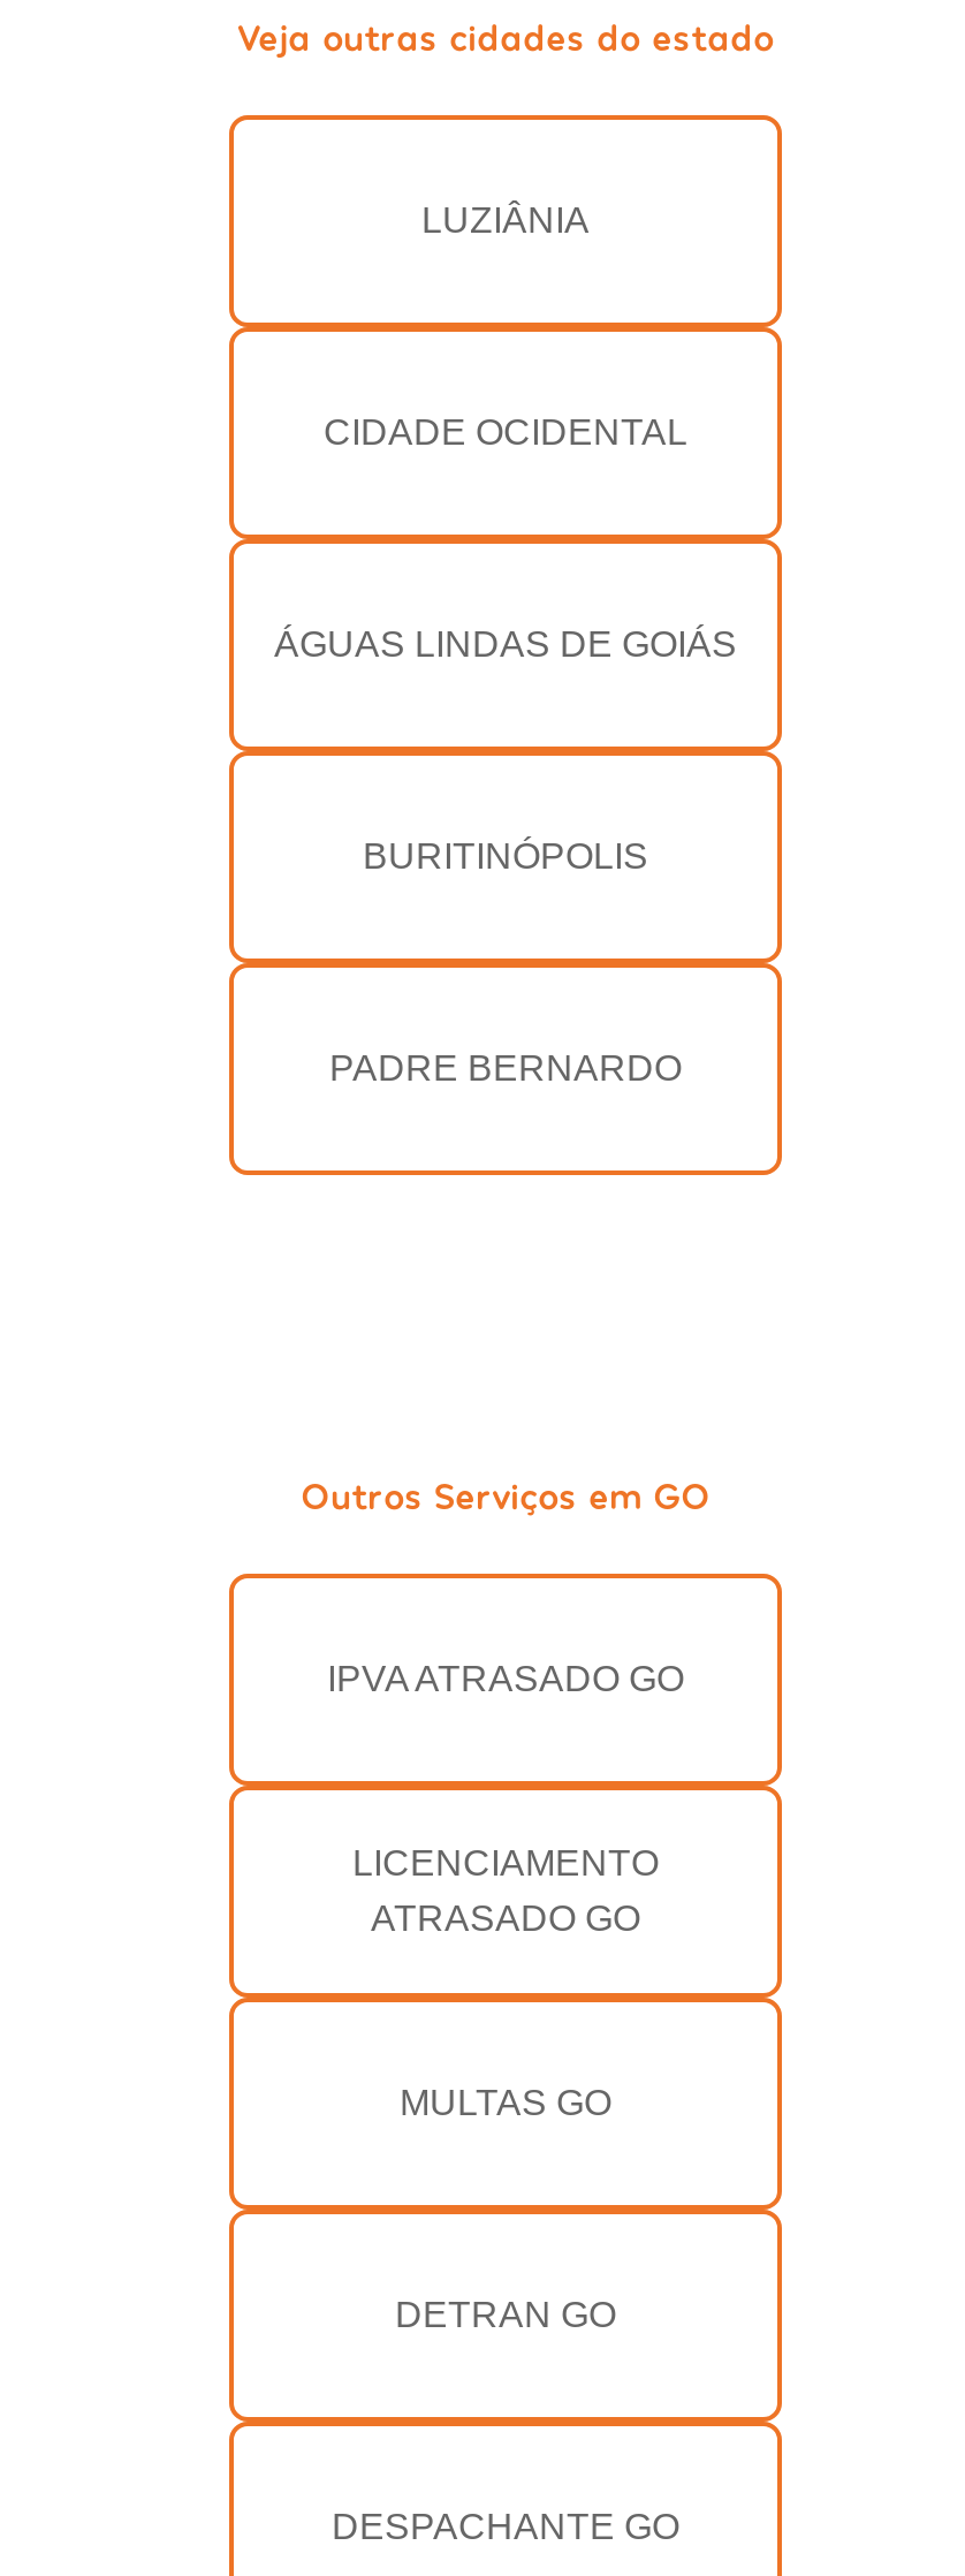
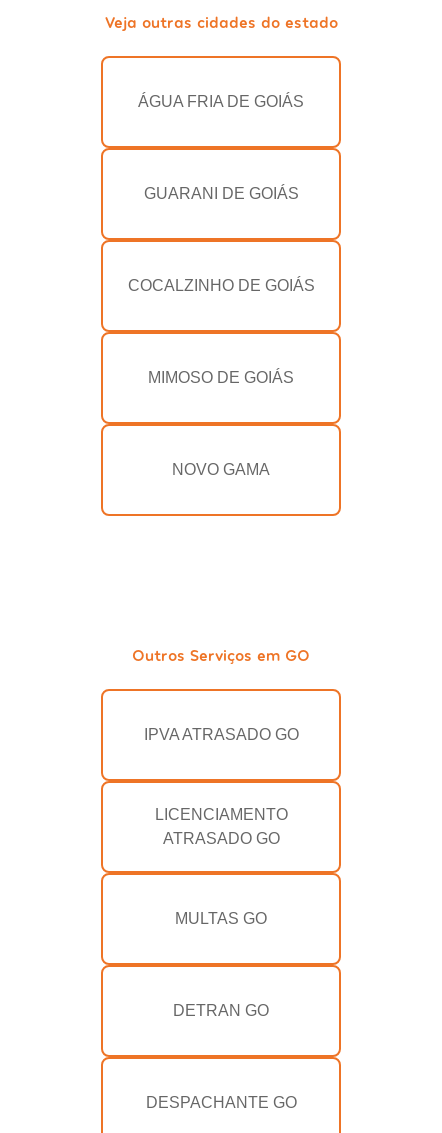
[421,201,590,241] LUZIÂNIA -> [138,93,304,110] ÁGUA FRIA DE GOIÁS
[324,413,687,453] CIDADE OCIDENTAL -> [143,185,298,202] GUARANI DE GOIÁS
[274,625,737,665] ÁGUAS LINDAS DE GOIÁS -> [127,277,314,294] COCALZINHO DE GOIÁS
[363,837,648,876] BURITINÓPOLIS -> [148,369,294,386] MIMOSO DE GOIÁS
[329,1049,682,1088] PADRE BERNARDO -> [172,461,270,478] NOVO GAMA

